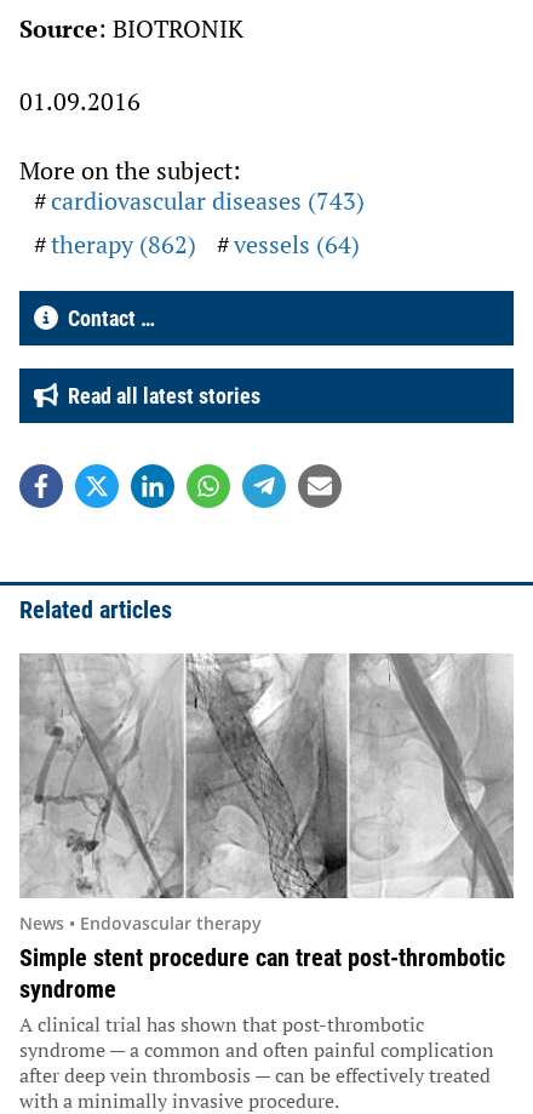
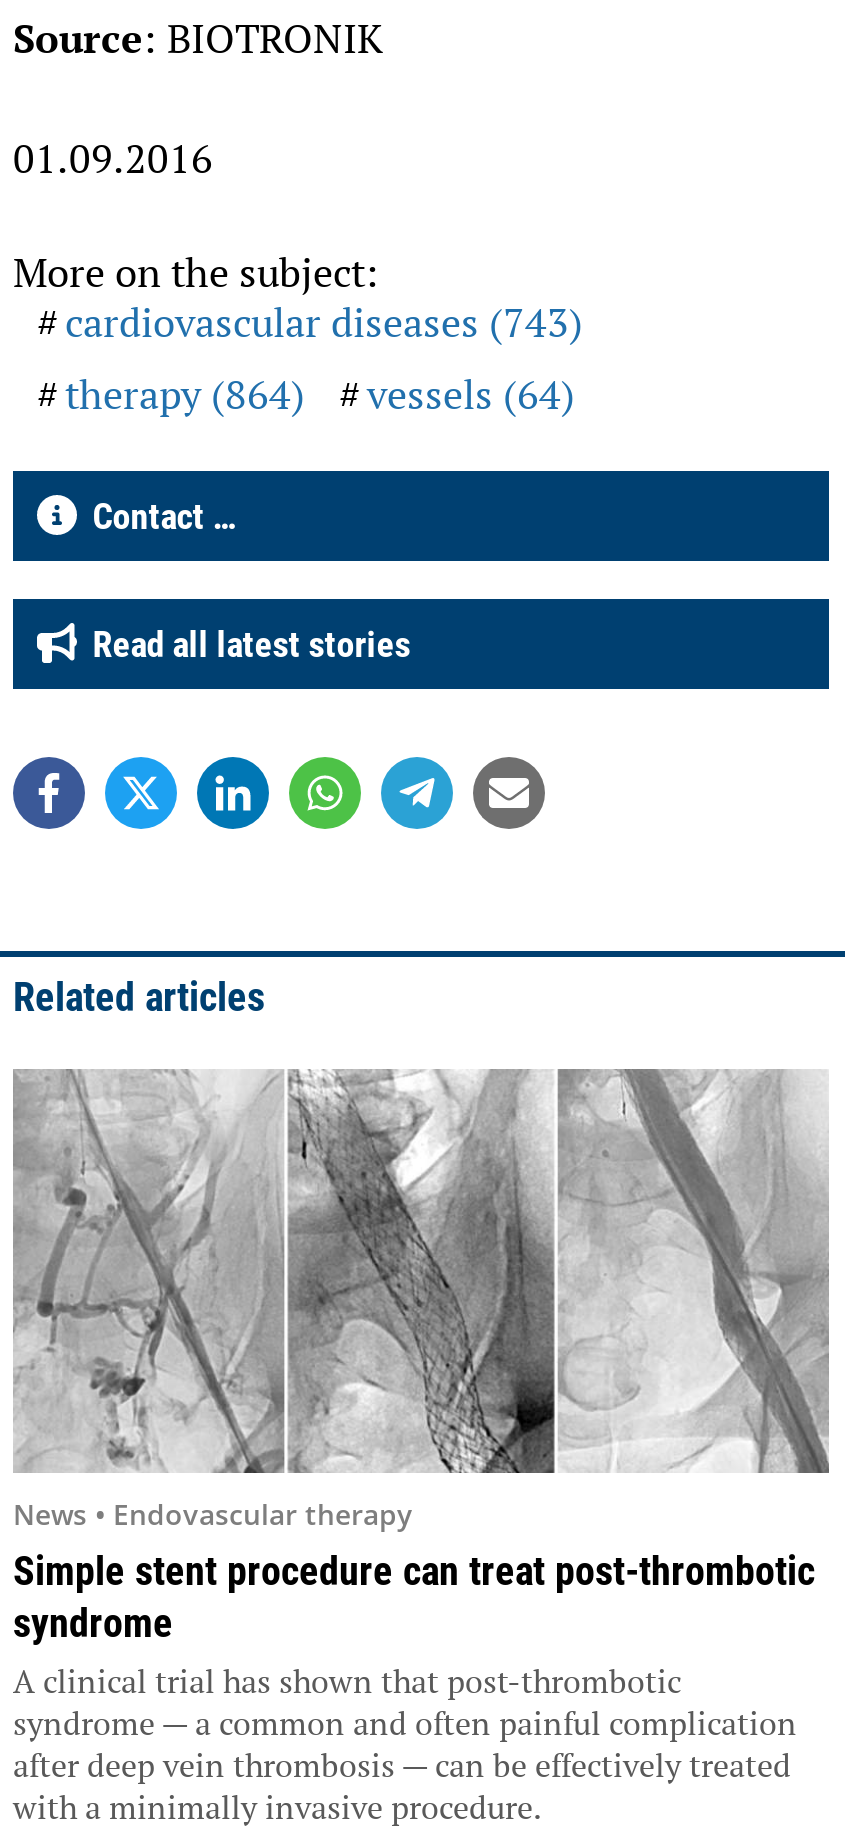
[51,228,360,261] therapy (862) vessels (64) -> [65,368,575,422] therapy (864) vessels (64)

